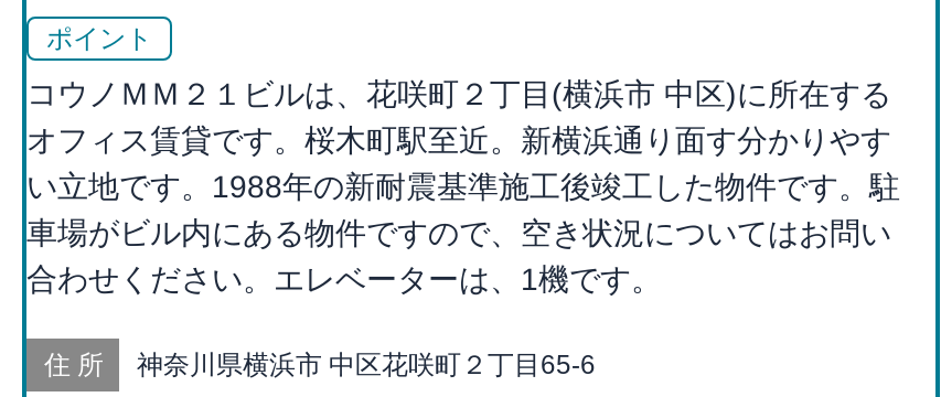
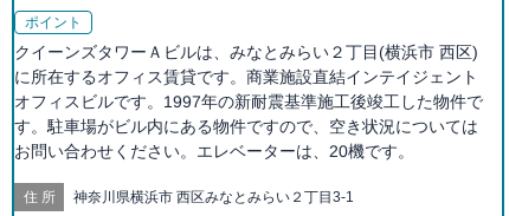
[26,77,900,298] コウノＭＭ２１ビルは、花咲町２丁目(横浜市 中区)に所在する | オフィス賃貸です。桜木町駅至近。新横浜通り面す分かりやす | い立地です。1988年の新耐震基準施工後竣工した物件です。駐 | 車場がビル内にある物件ですので、空き状況についてはお問い | 合わせください。エレベーターは、1機です。 -> [14,43,483,161] クイーンズタワーＡビルは、みなとみらい２丁目(横浜市 西区) | に所在するオフィス賃貸です。商業施設直結インテイジェント | オフィスビルです。1997年の新耐震基準施工後竣工した物件で | す。駐車場がビル内にある物件ですので、空き状況については | お問い合わせください。エレベーターは、20機です。
[137,350,596,381] 神奈川県横浜市 中区花咲町２丁目65-6 -> [73,189,354,206] 神奈川県横浜市 西区みなとみらい２丁目3-1

